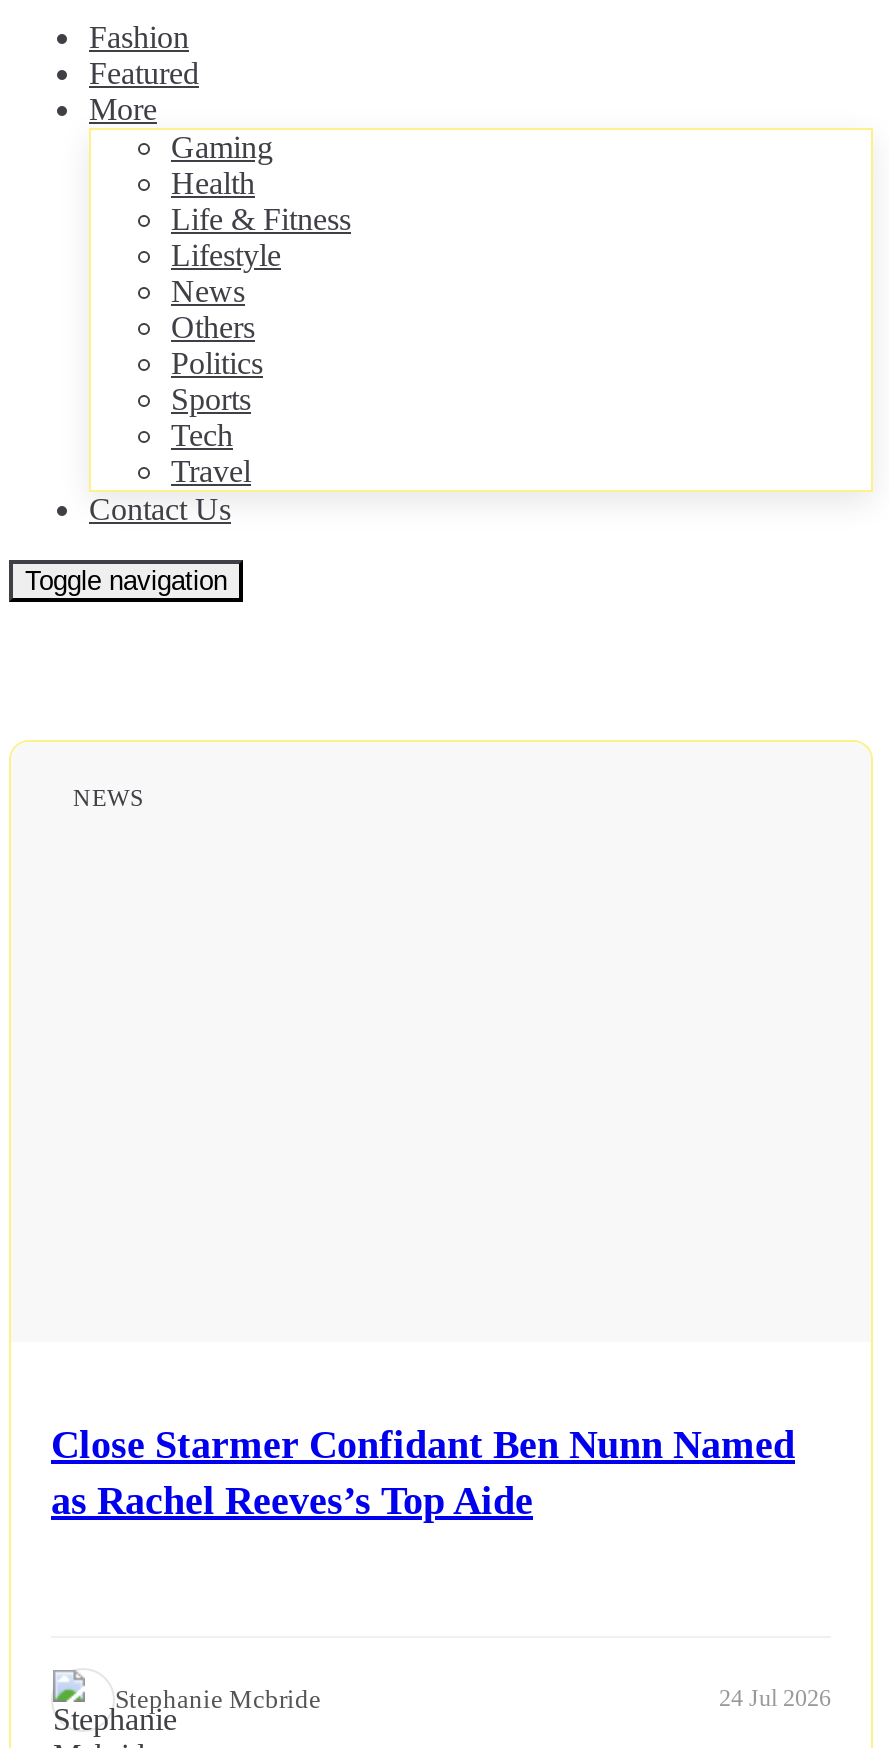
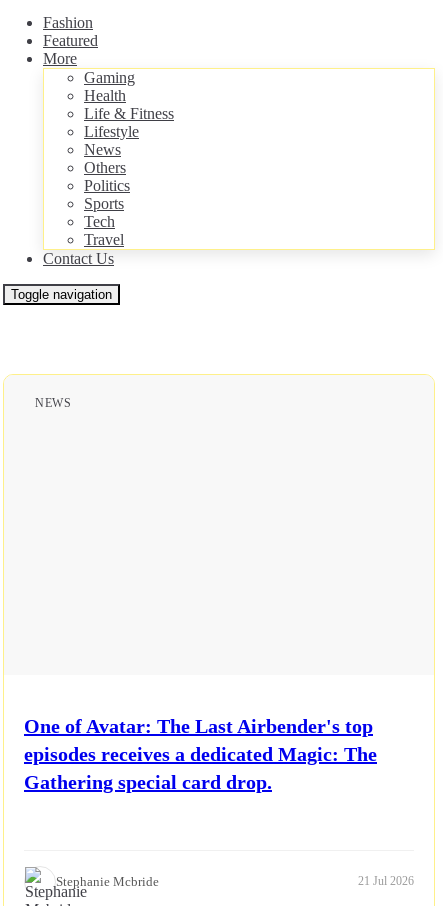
[51,1421,795,1521] Close Starmer Confidant Ben Nunn Named | as Rachel Reeves’s Top Aide -> [24,715,377,793] One of Avatar: The Last Airbender's top | episodes receives a dedicated Magic: The | Gathering special card drop.
[719,1684,831,1712] 24 Jul 2026 -> [358,874,414,888] 21 Jul 2026

